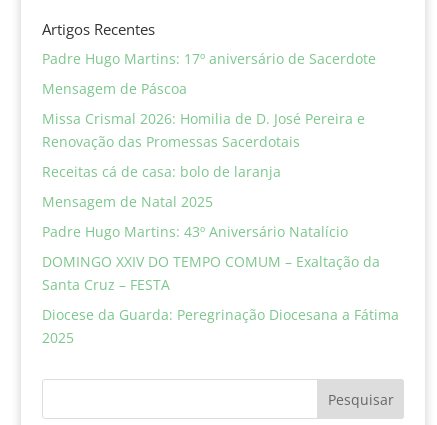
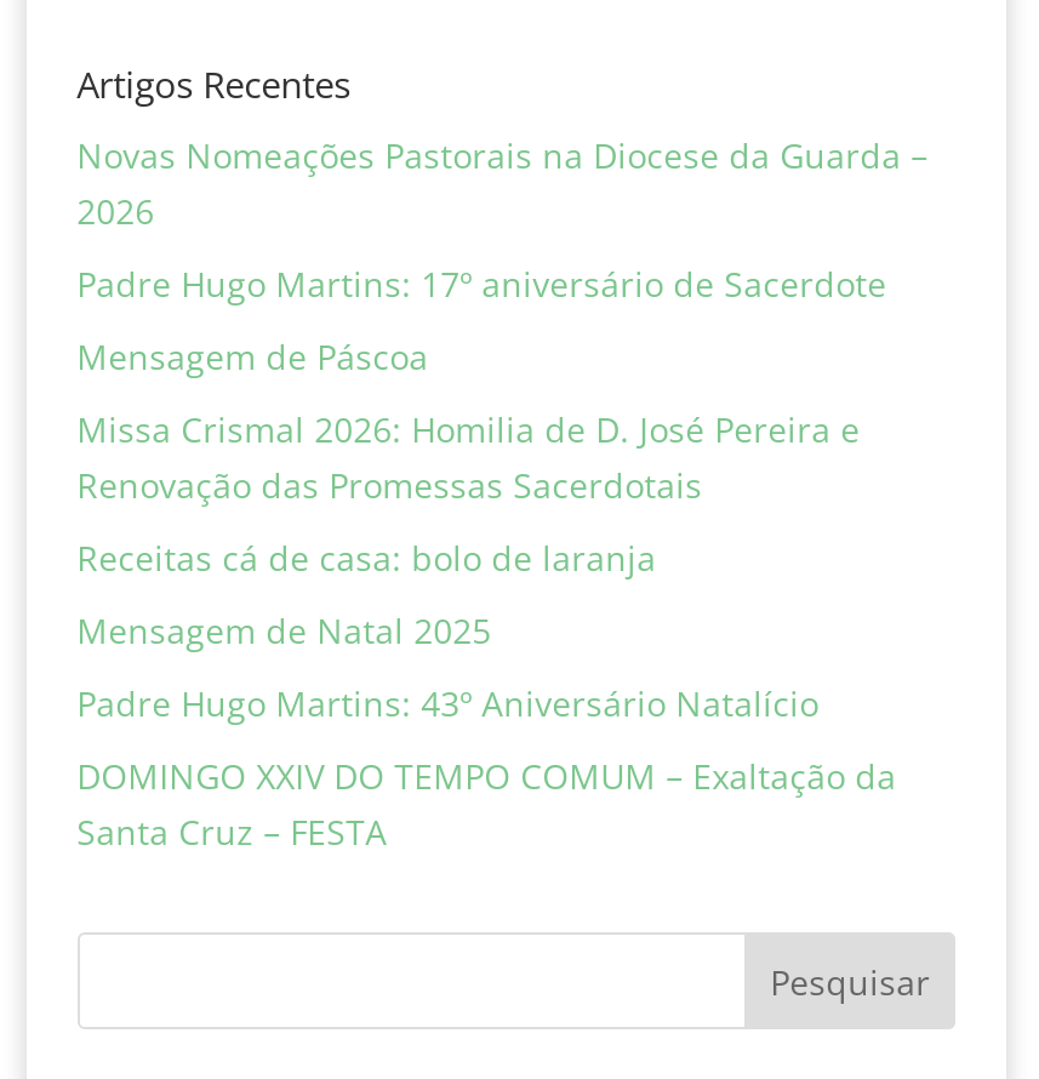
none -> [77,132,928,234] Novas Nomeações Pastorais na Diocese da Guarda – | 2026
moved [42,49,380,294] -> [77,261,896,855]: Padre Hugo Martins: 17º aniversário de Sacerdote | Mensagem de Páscoa | Missa Crismal 2026: Homilia de D. José Pereira e | ... | DOMINGO XXIV DO TEMPO COMUM – Exaltação da | Santa Cruz – FESTA
[42,305,399,347] Diocese da Guarda: Peregrinação Diocesana a Fátima | 2025 -> none

